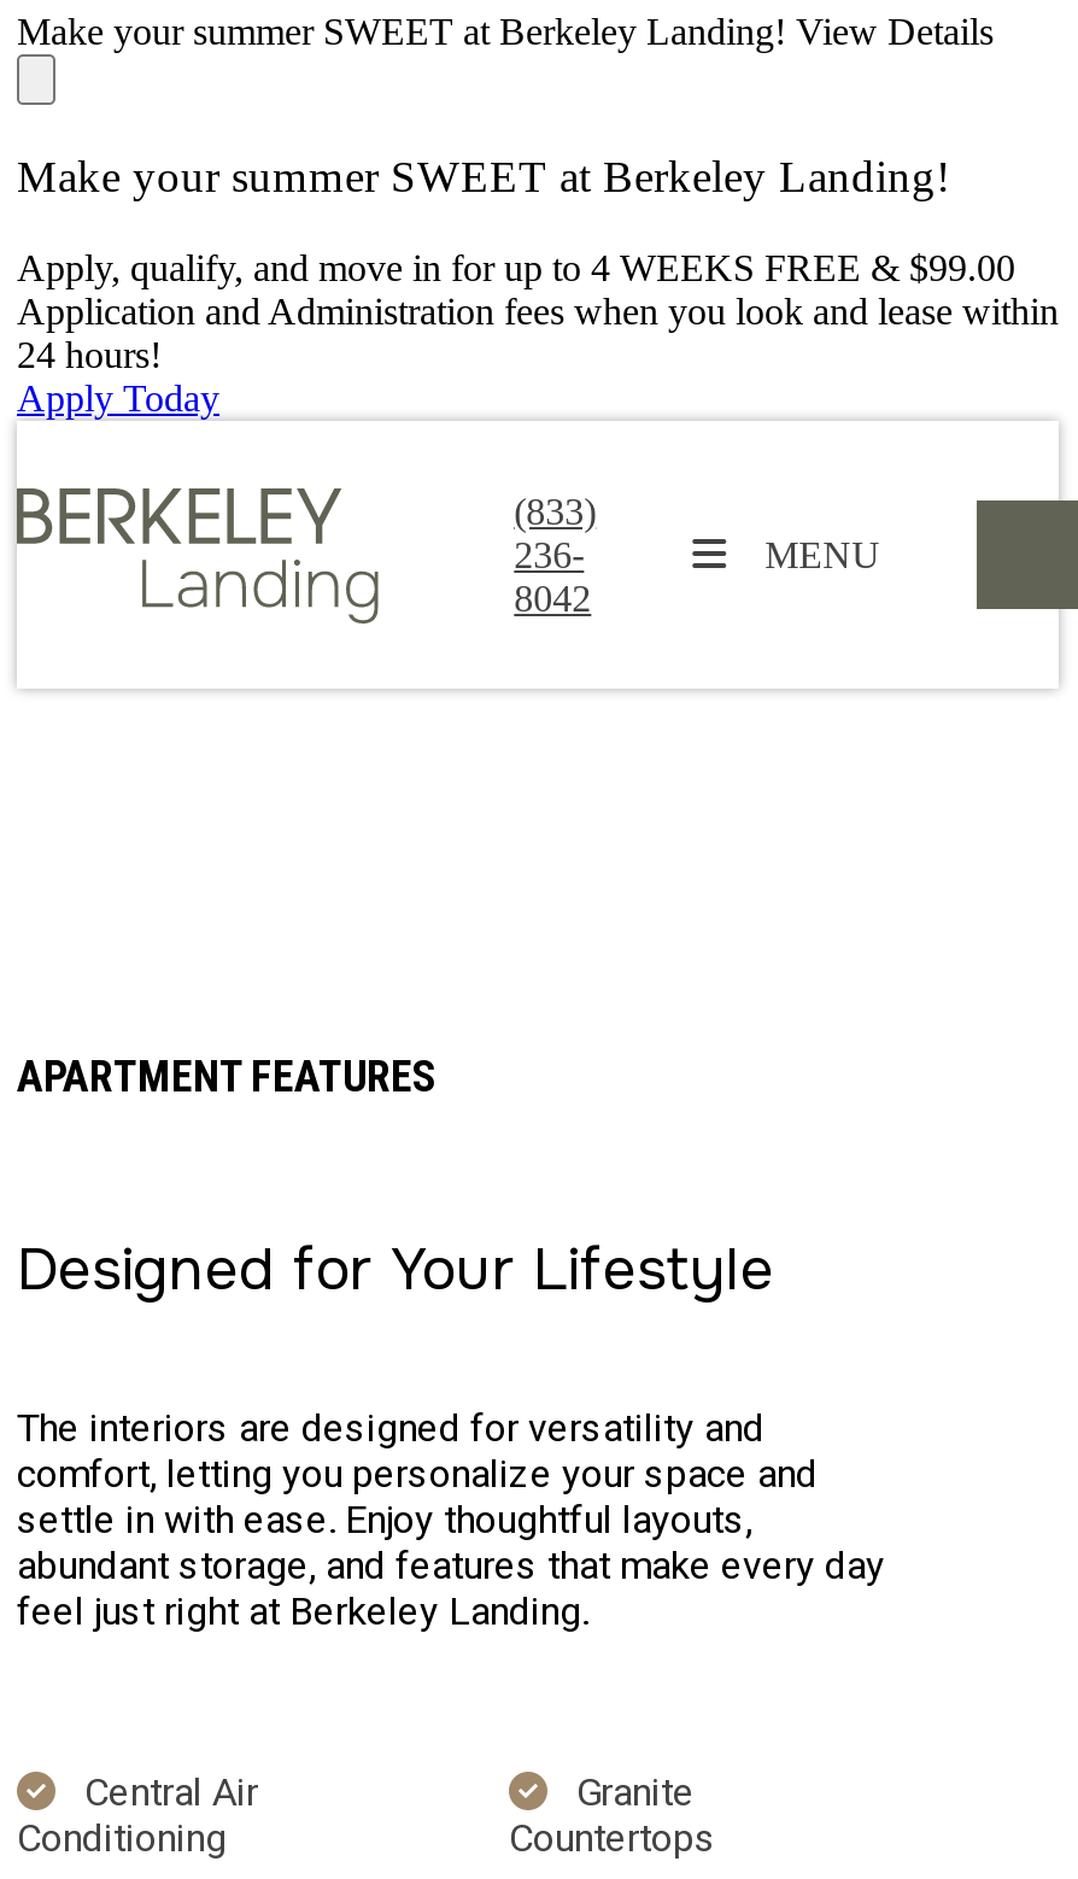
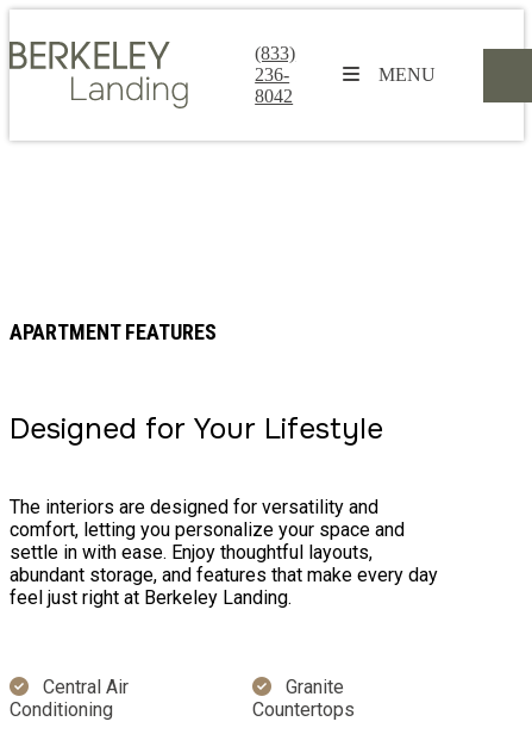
[17,11,1059,419] Make your summer SWEET at Berkeley Landing! View Details | Make your summer SWEET at Berkeley Landing! | Apply, qualify, and move in for up to 4 WEEKS FREE & $99.00 | Application and Administration fees when you look and lease within | 24 hours! | Apply Today -> none

